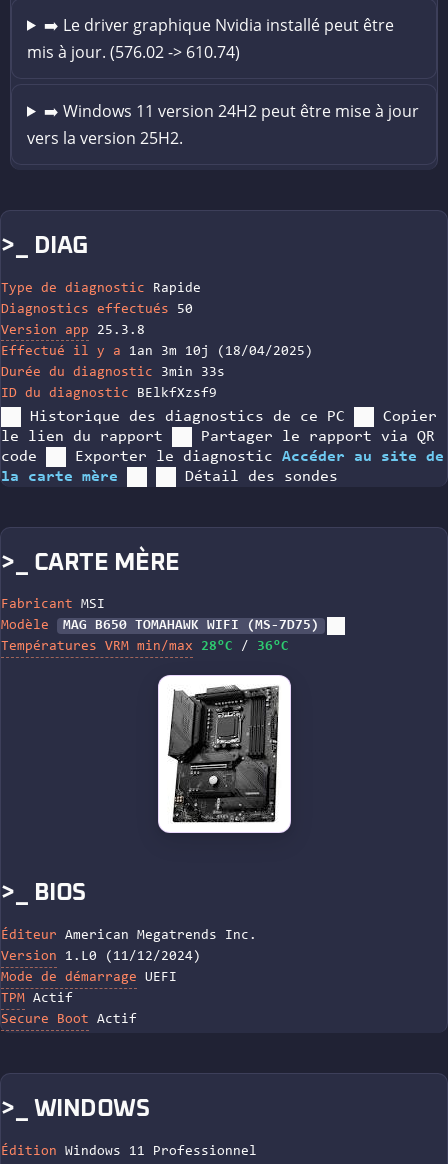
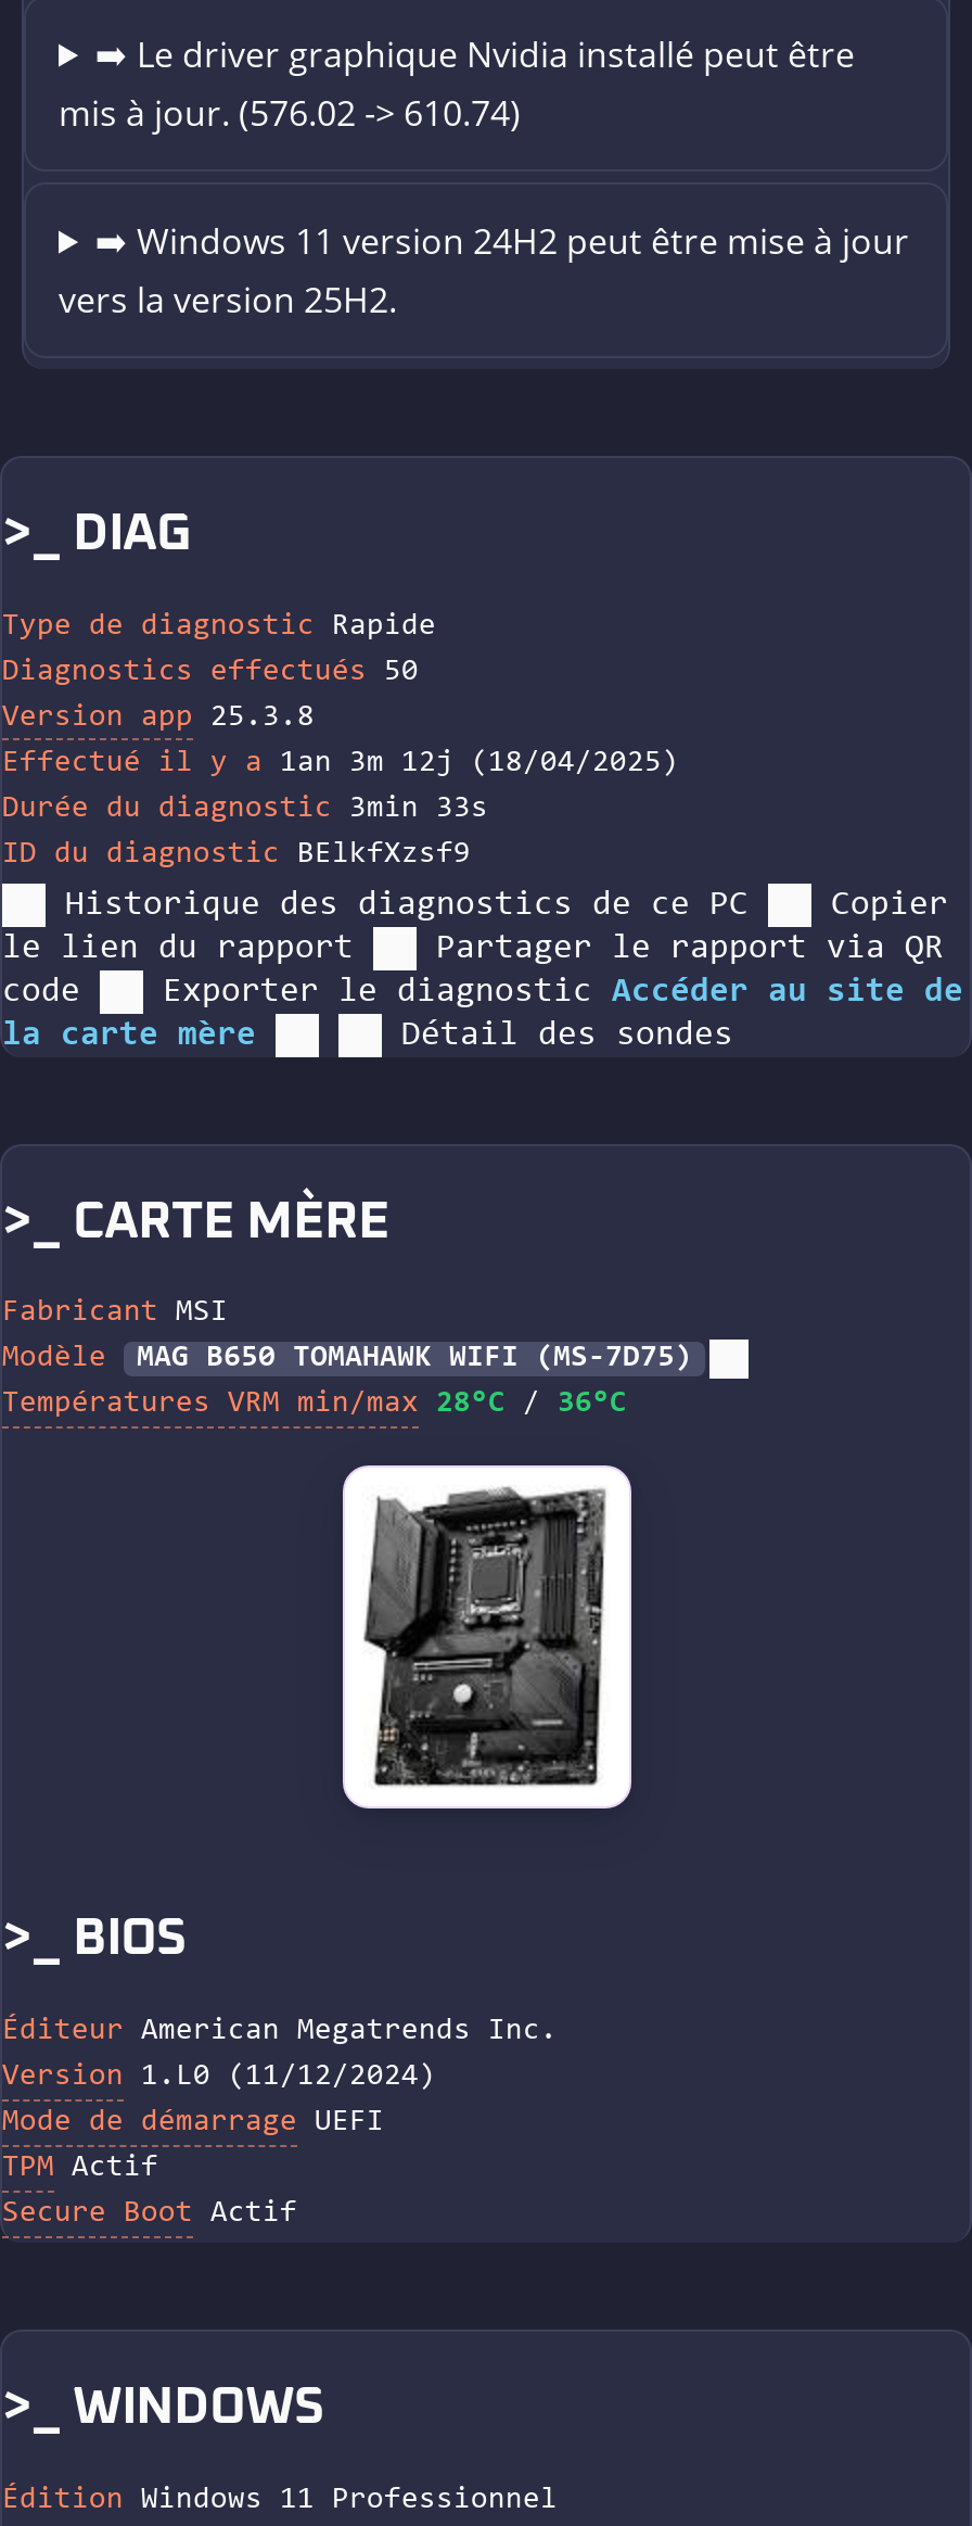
[1,345,313,359] Effectué il y a 1an 3m 10j (18/04/2025) -> [2,748,679,779] Effectué il y a 1an 3m 12j (18/04/2025)

